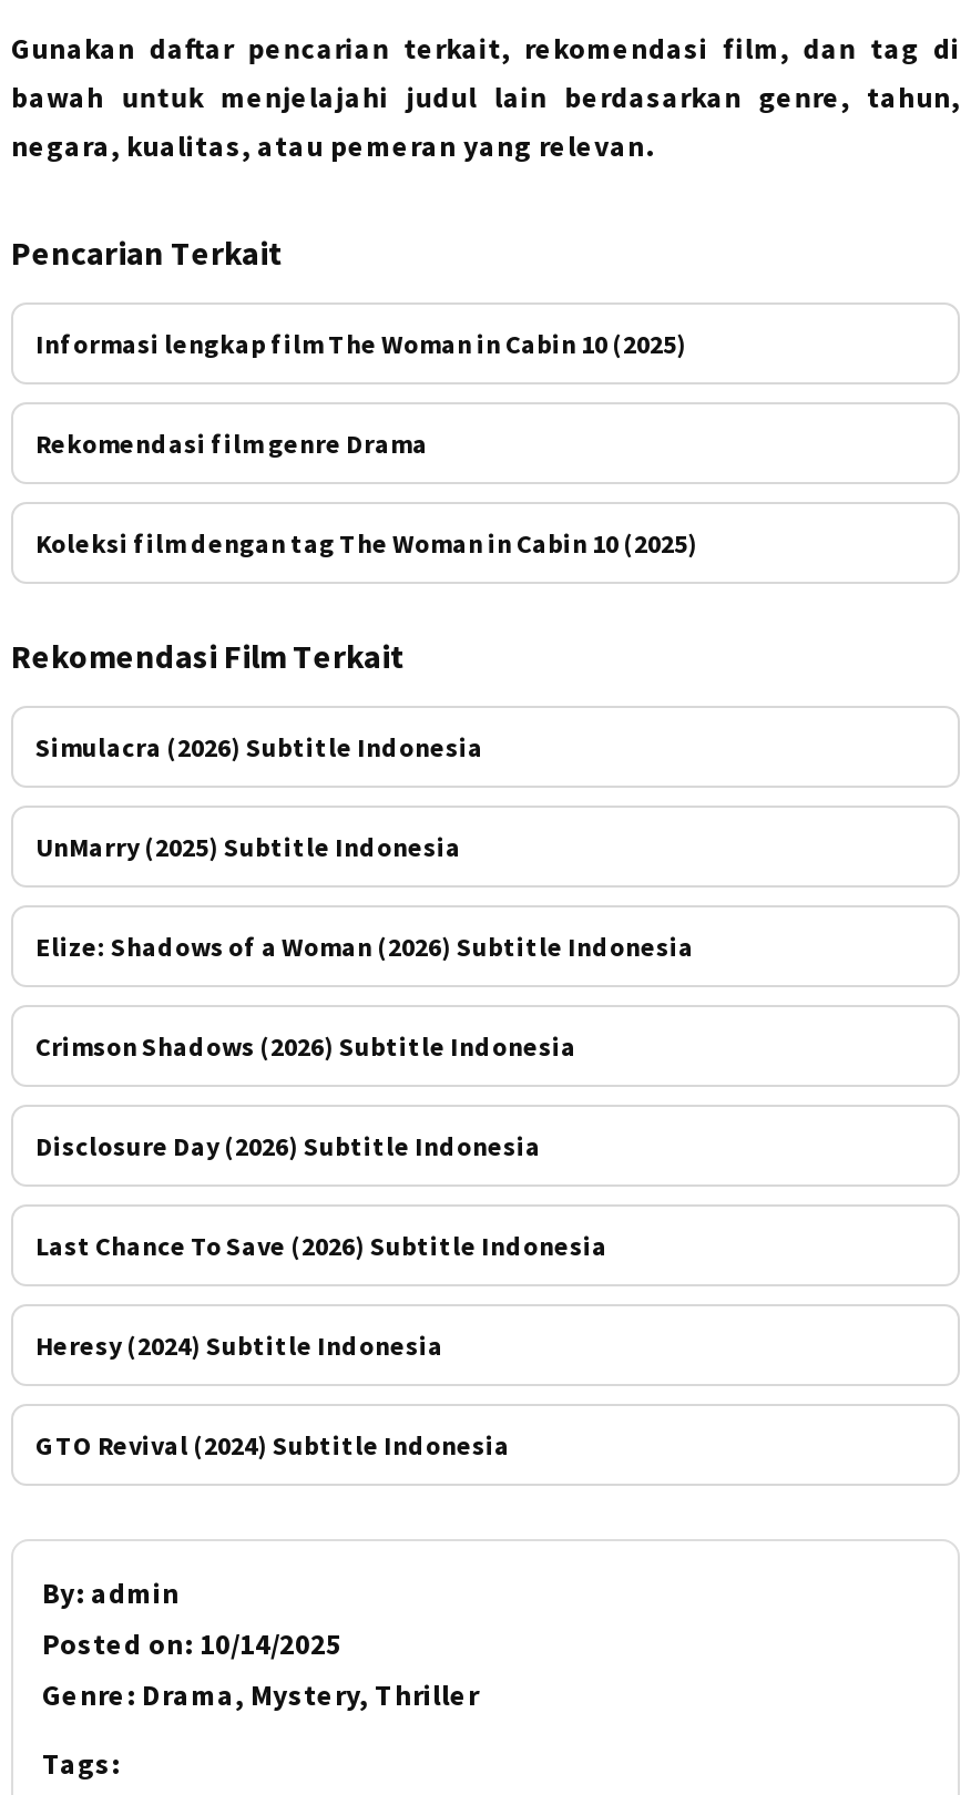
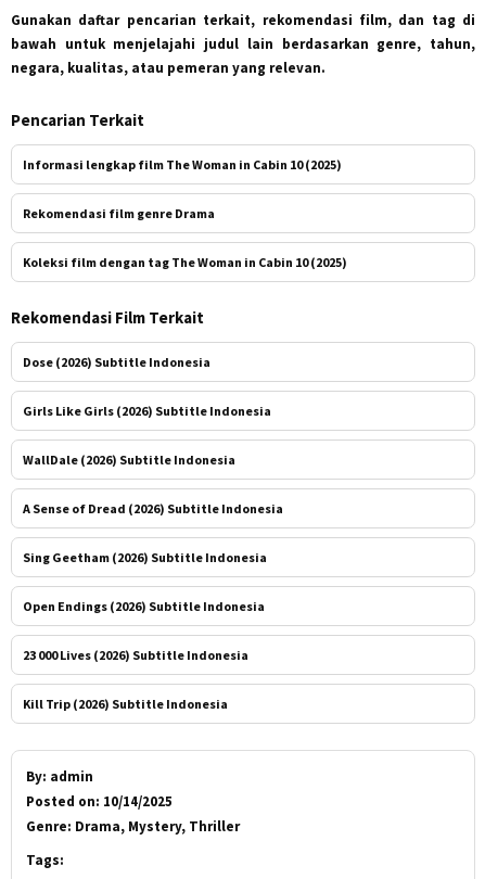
[35,729,483,763] Simulacra (2026) Subtitle Indonesia -> [23,353,210,370] Dose (2026) Subtitle Indonesia
[35,829,461,862] UnMarry (2025) Subtitle Indonesia -> [23,402,271,418] Girls Like Girls (2026) Subtitle Indonesia
[35,929,694,962] Elize: Shadows of a Woman (2026) Subtitle Indonesia -> [23,451,235,467] WallDale (2026) Subtitle Indonesia
[35,1028,576,1062] Crimson Shadows (2026) Subtitle Indonesia -> [23,500,283,516] A Sense of Dread (2026) Subtitle Indonesia
[35,1128,541,1161] Disclosure Day (2026) Subtitle Indonesia -> [23,549,267,565] Sing Geetham (2026) Subtitle Indonesia
[35,1228,607,1261] Last Chance To Save (2026) Subtitle Indonesia -> [23,598,265,614] Open Endings (2026) Subtitle Indonesia
[35,1328,443,1361] Heresy (2024) Subtitle Indonesia -> [23,646,248,663] 23 000 Lives (2026) Subtitle Indonesia
[35,1427,510,1461] GTO Revival (2024) Subtitle Indonesia -> [23,695,228,711] Kill Trip (2026) Subtitle Indonesia

